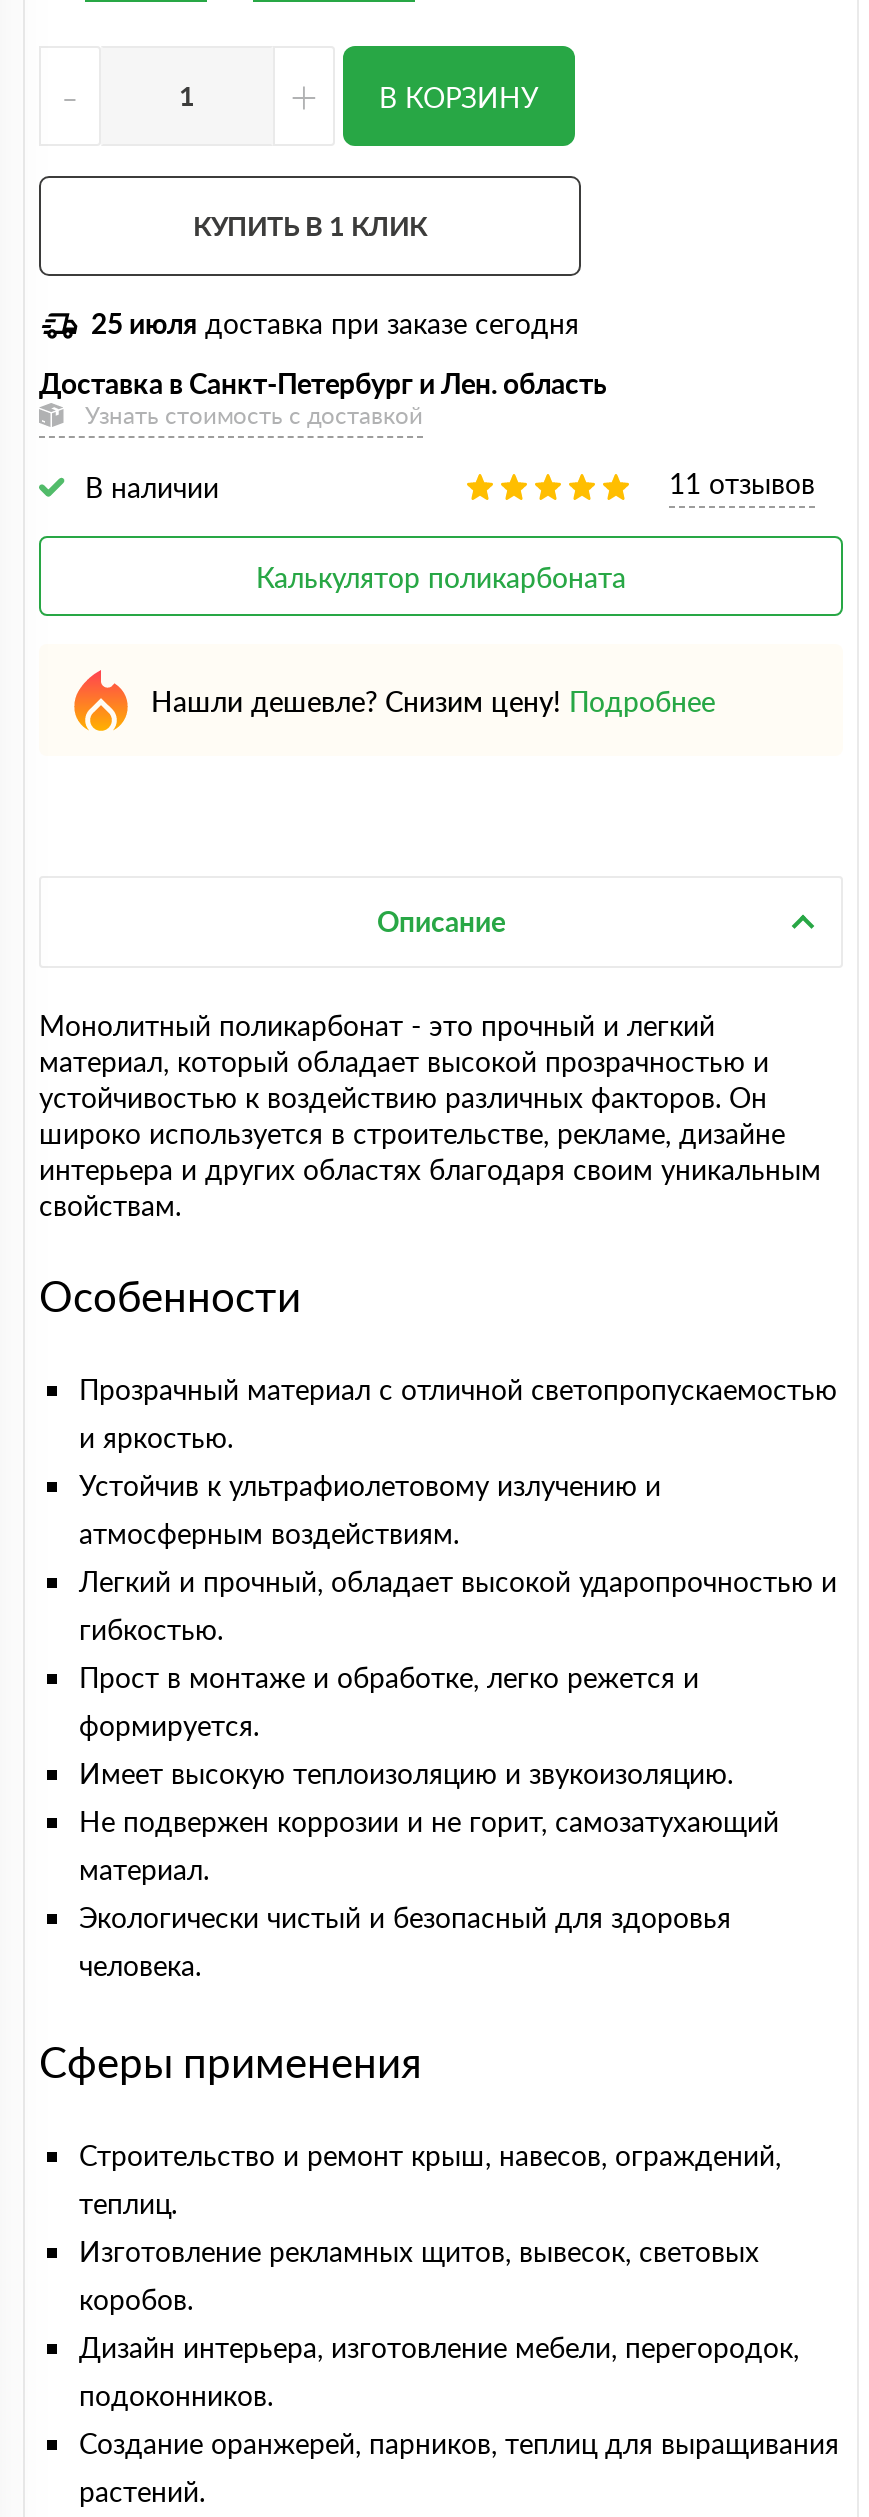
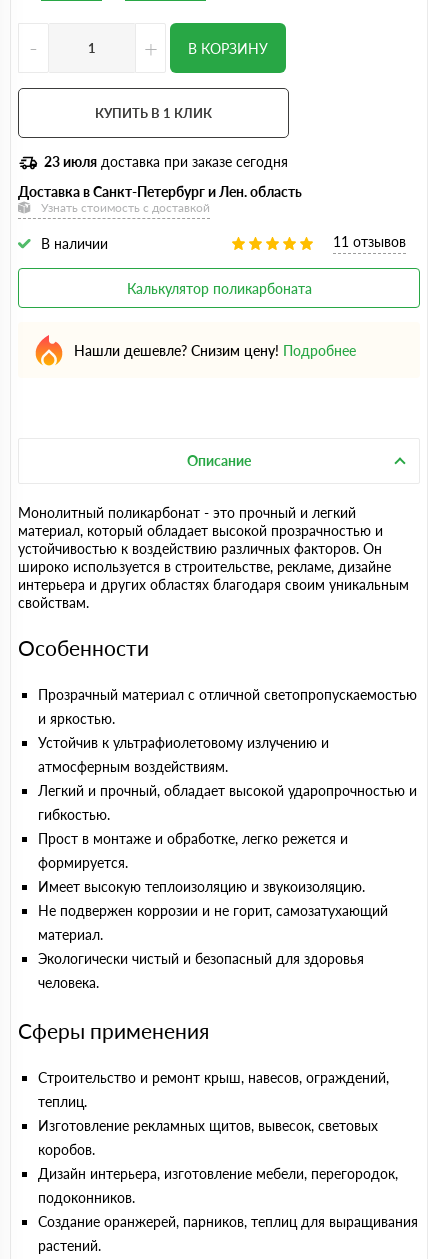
[91,306,579,340] 25 июля доставка при заказе сегодня -> [44,153,288,170] 23 июля доставка при заказе сегодня

